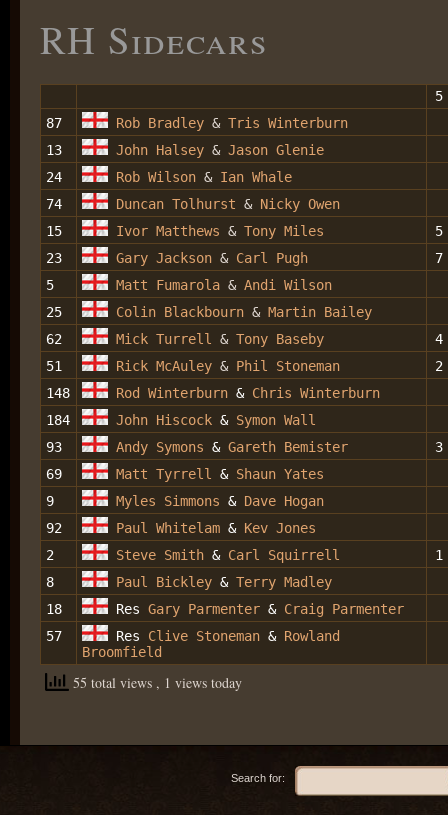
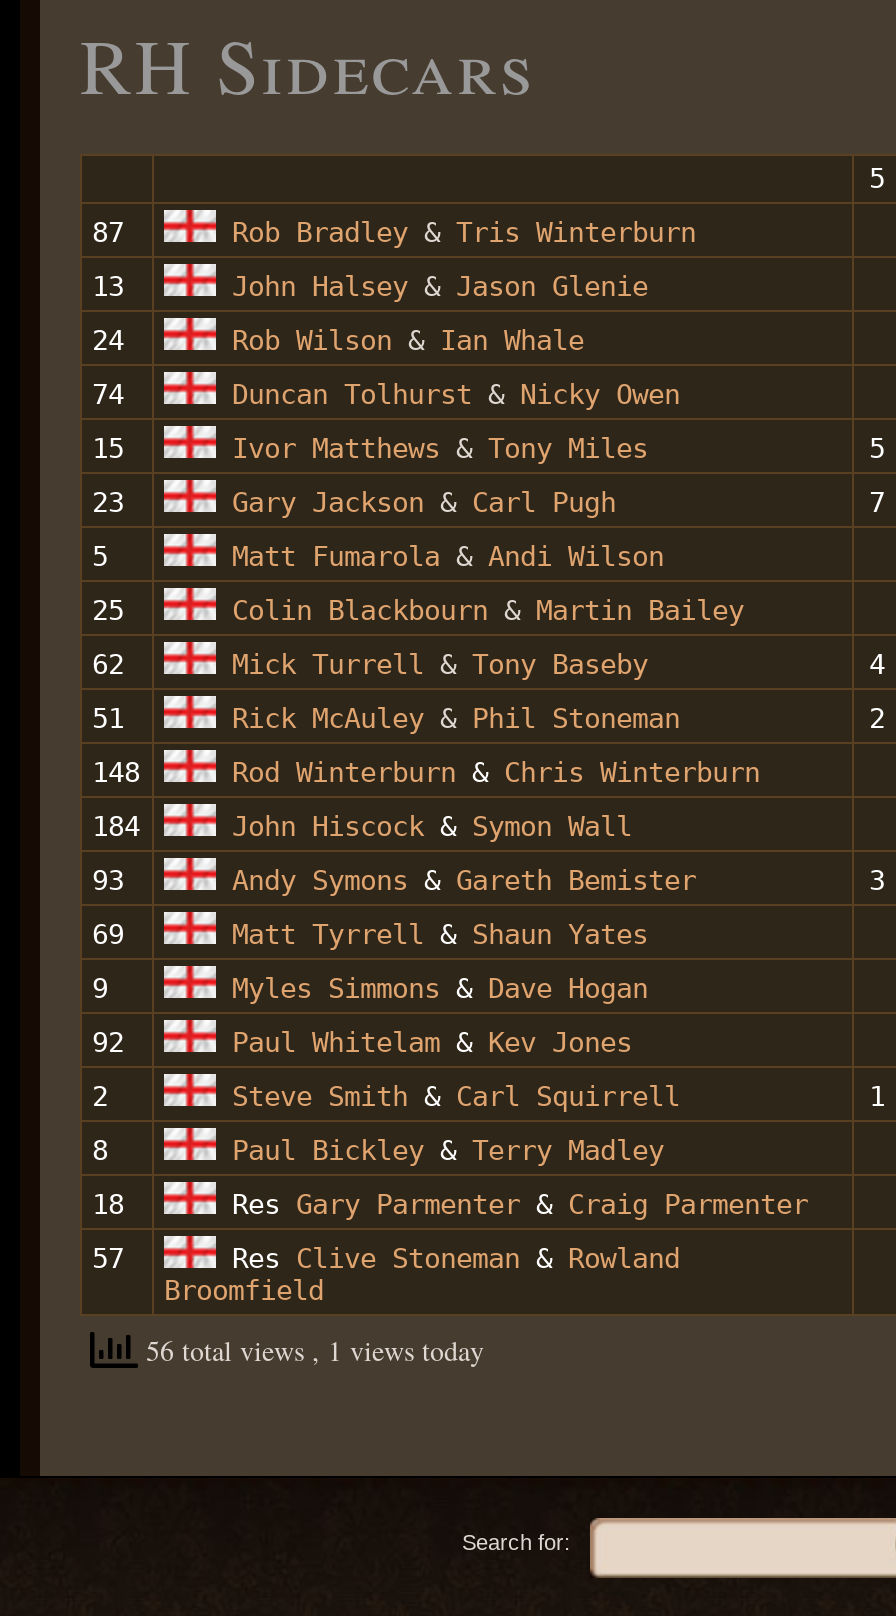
[69,673,242,692] 55 total views, 1 views today -> [138,1331,484,1369] 56 total views, 1 views today

